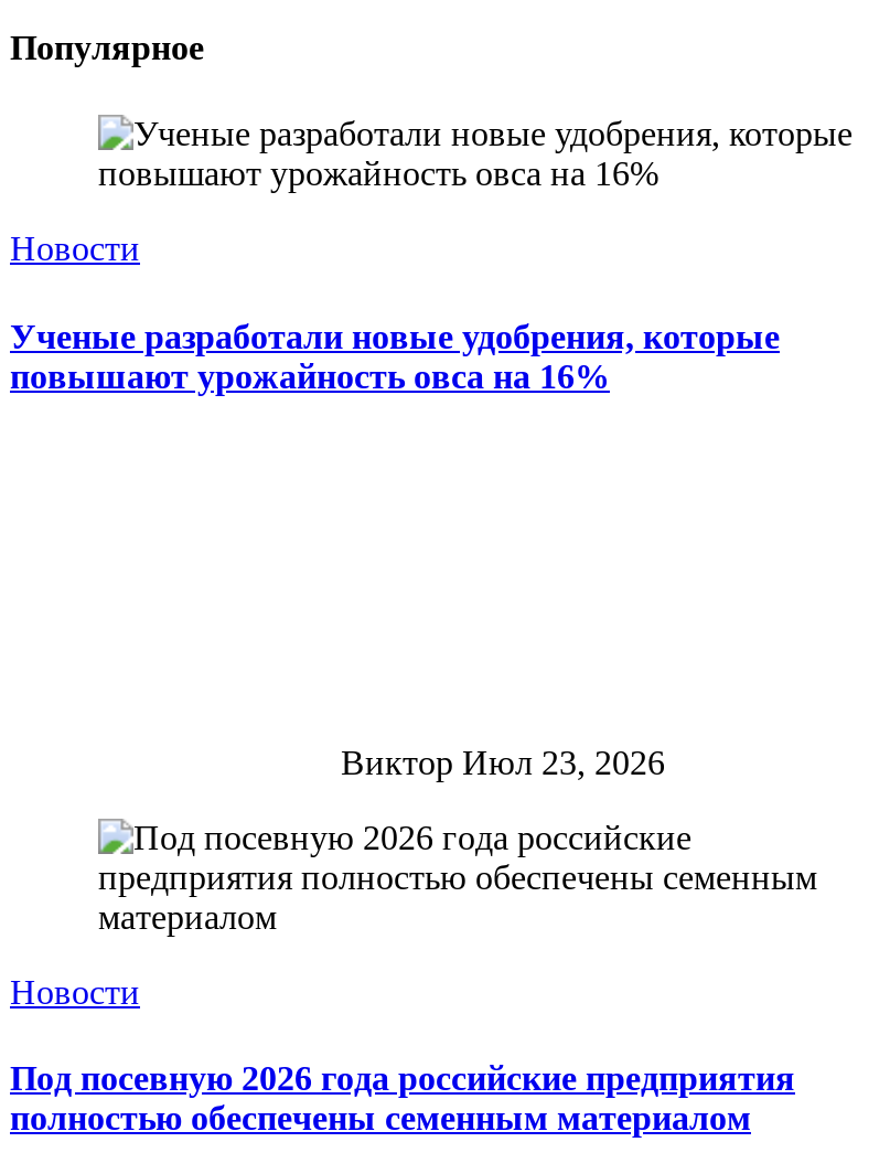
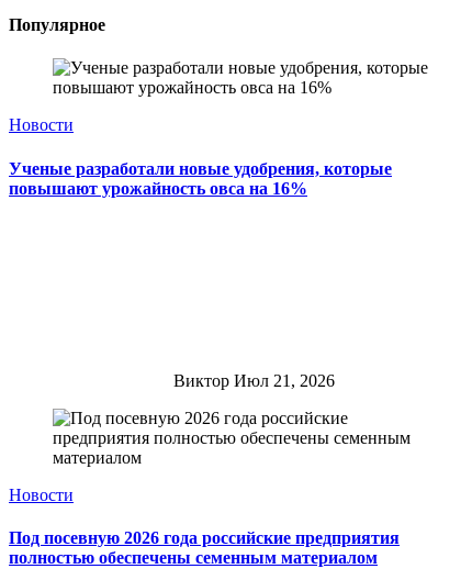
[341,743,665,781] Виктор Июл 23, 2026 -> [173,371,335,390] Виктор Июл 21, 2026

